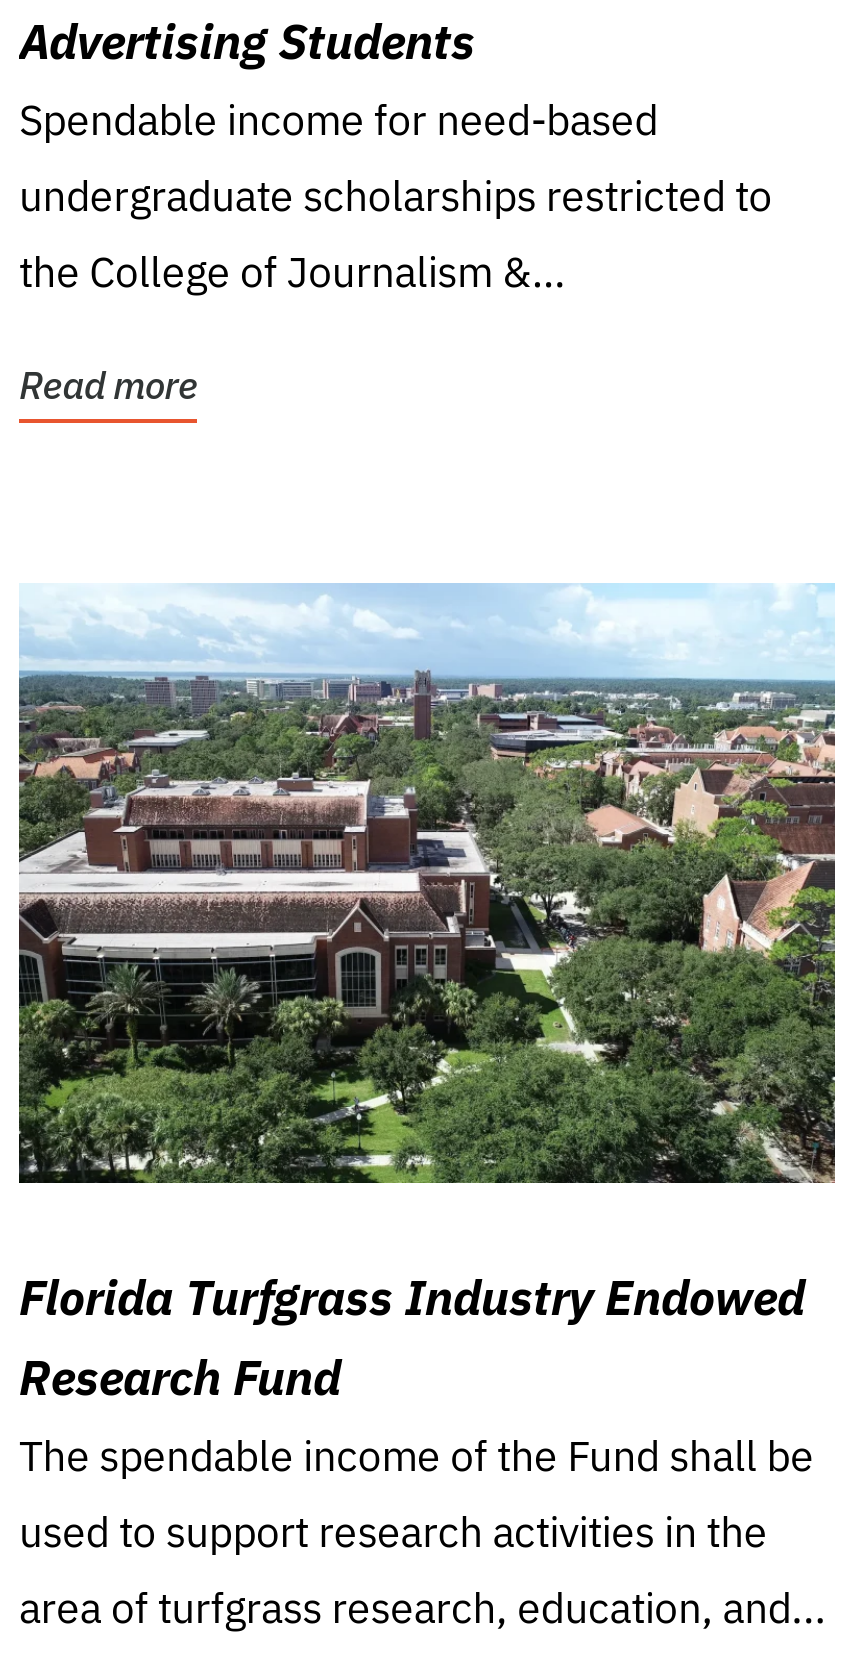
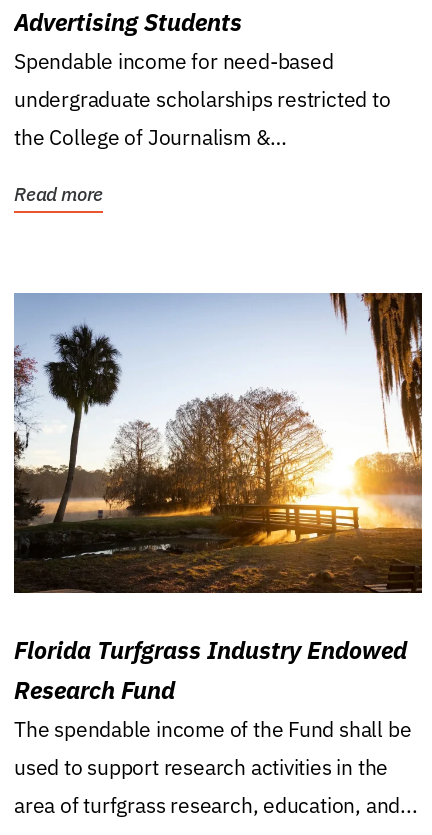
[17,583,837,1185] [image] -> [13,292,423,594] [image]

